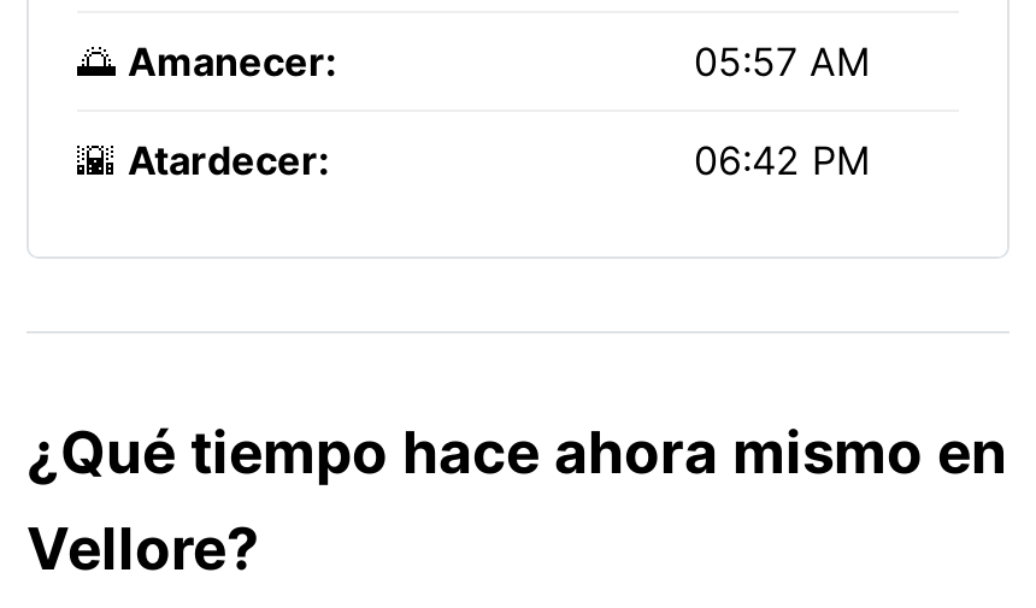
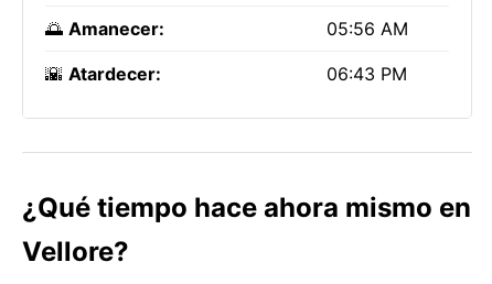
[694,37,870,85] 05:57 AM -> [327,18,408,40] 05:56 AM
[694,136,870,184] 06:42 PM -> [327,63,407,85] 06:43 PM

